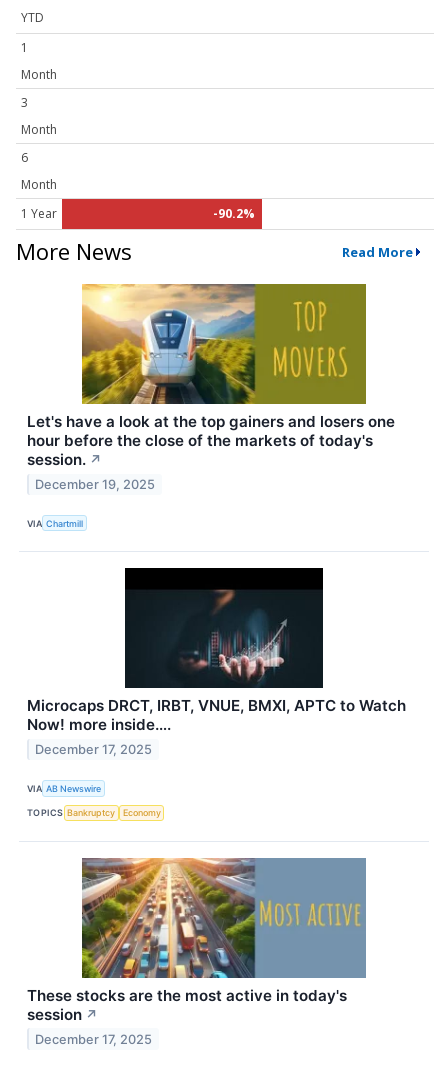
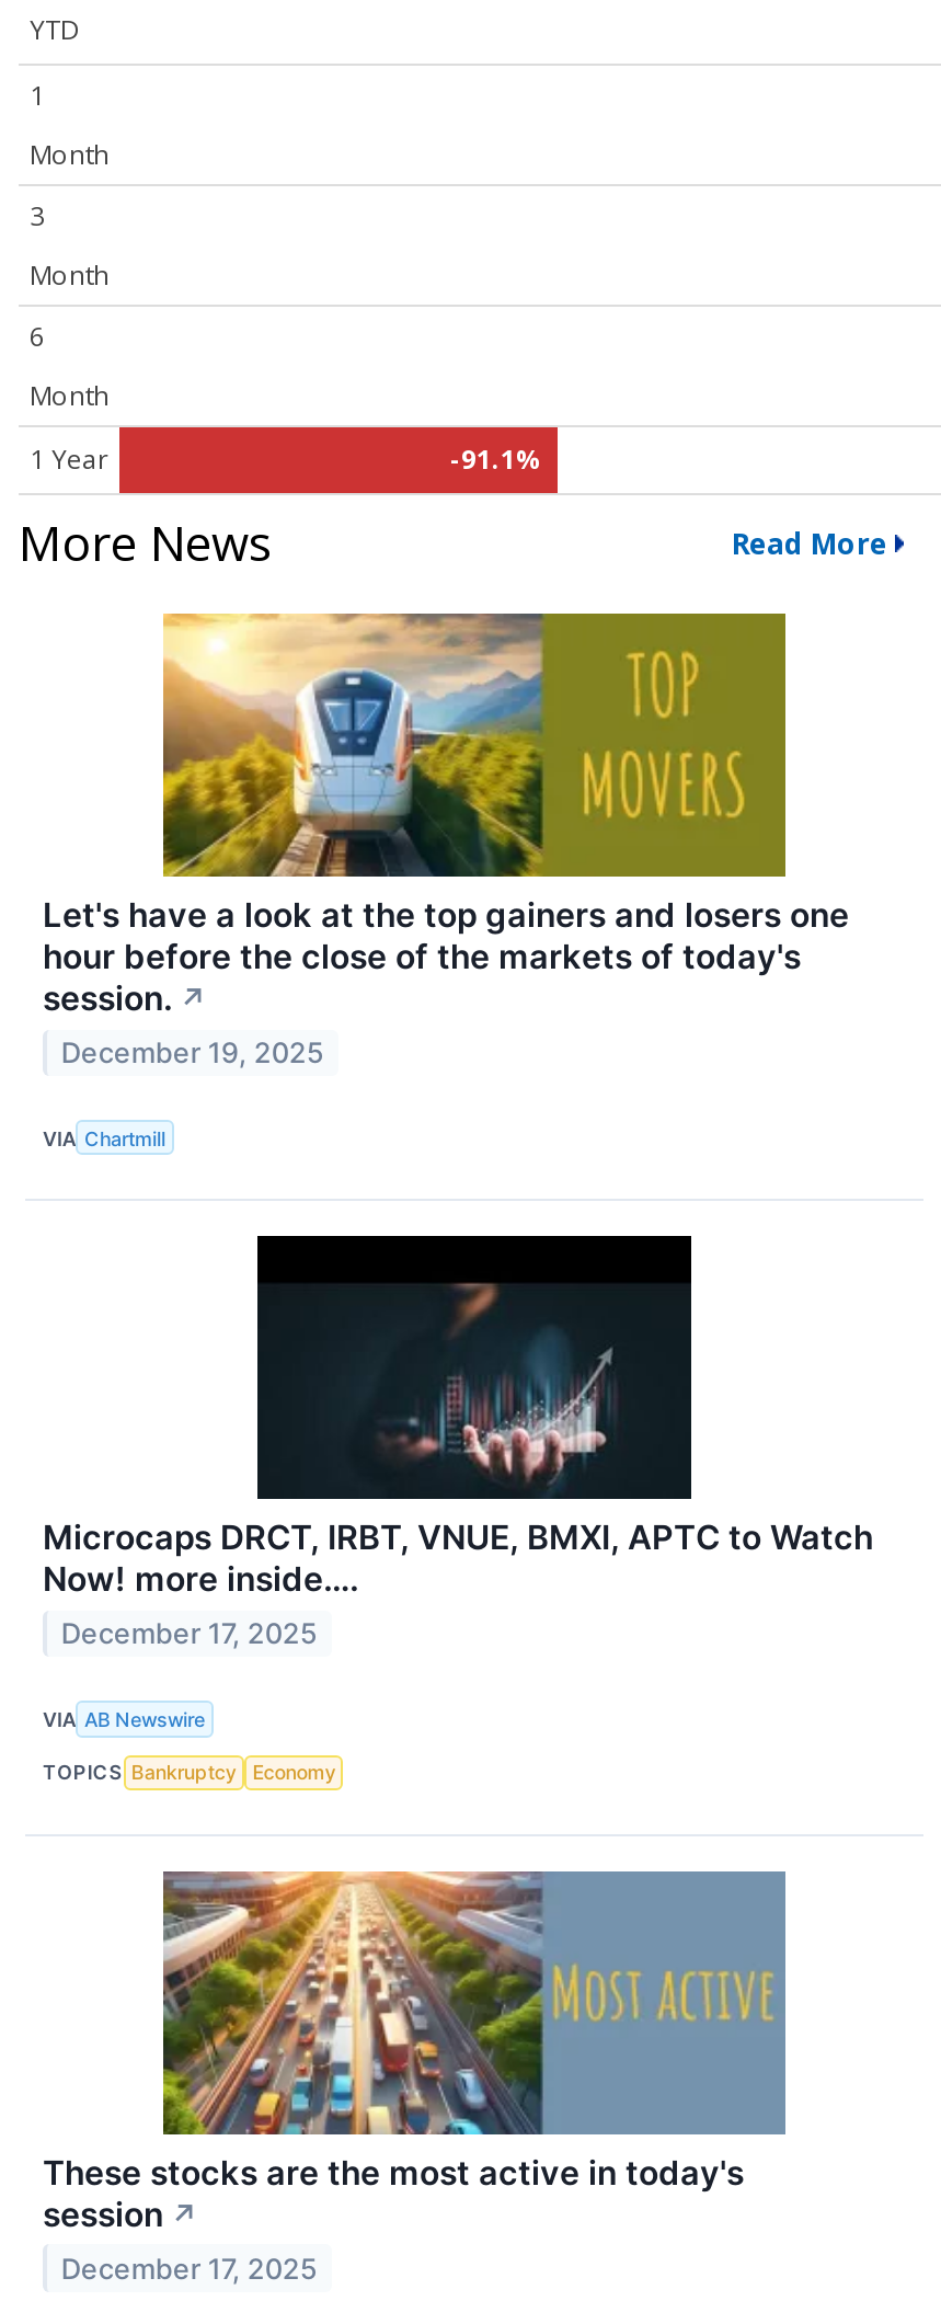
[213,205,255,222] -90.2% -> [450,442,542,479] -91.1%

